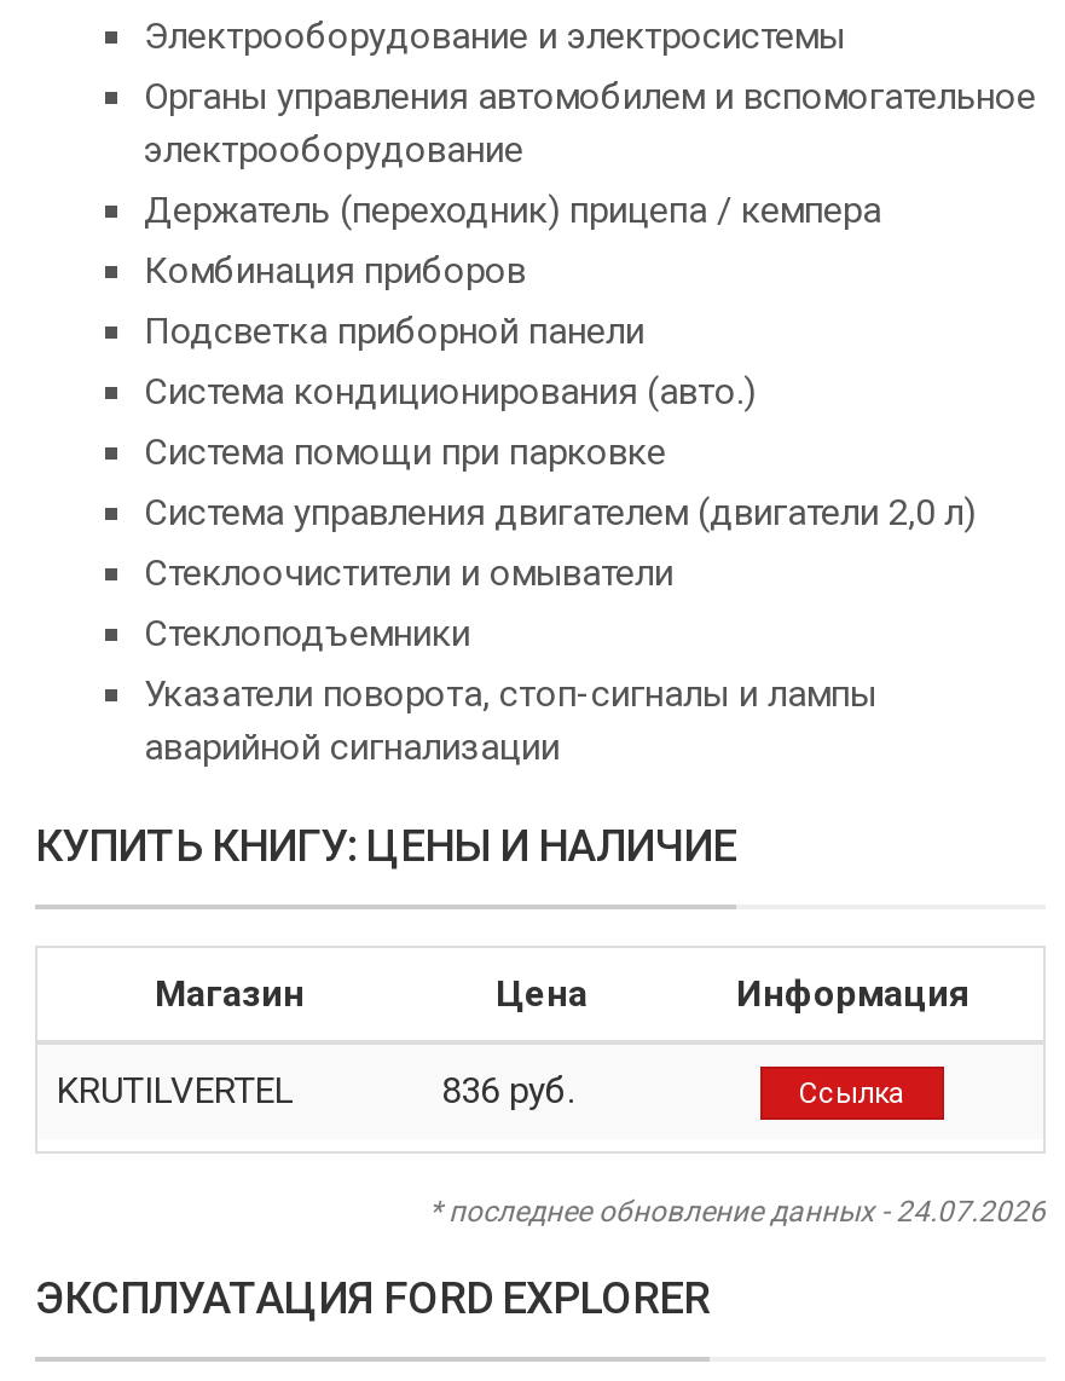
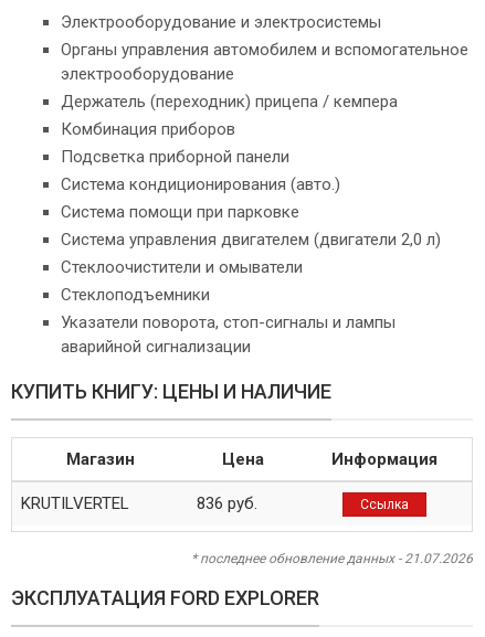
[429,1196,1046,1230] * последнее обновление данных - 24.07.2026 -> [191,551,473,567] * последнее обновление данных - 21.07.2026

